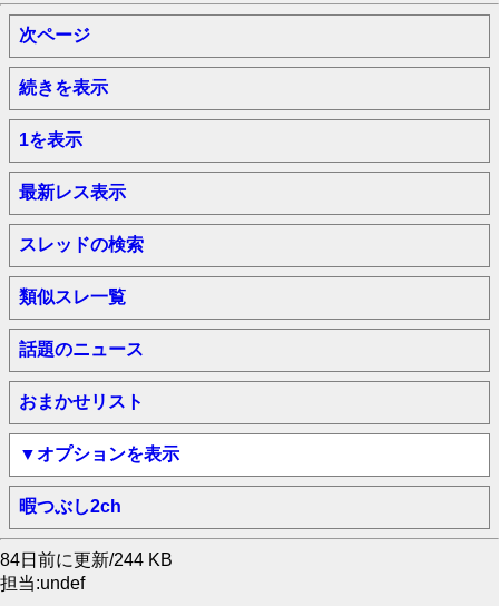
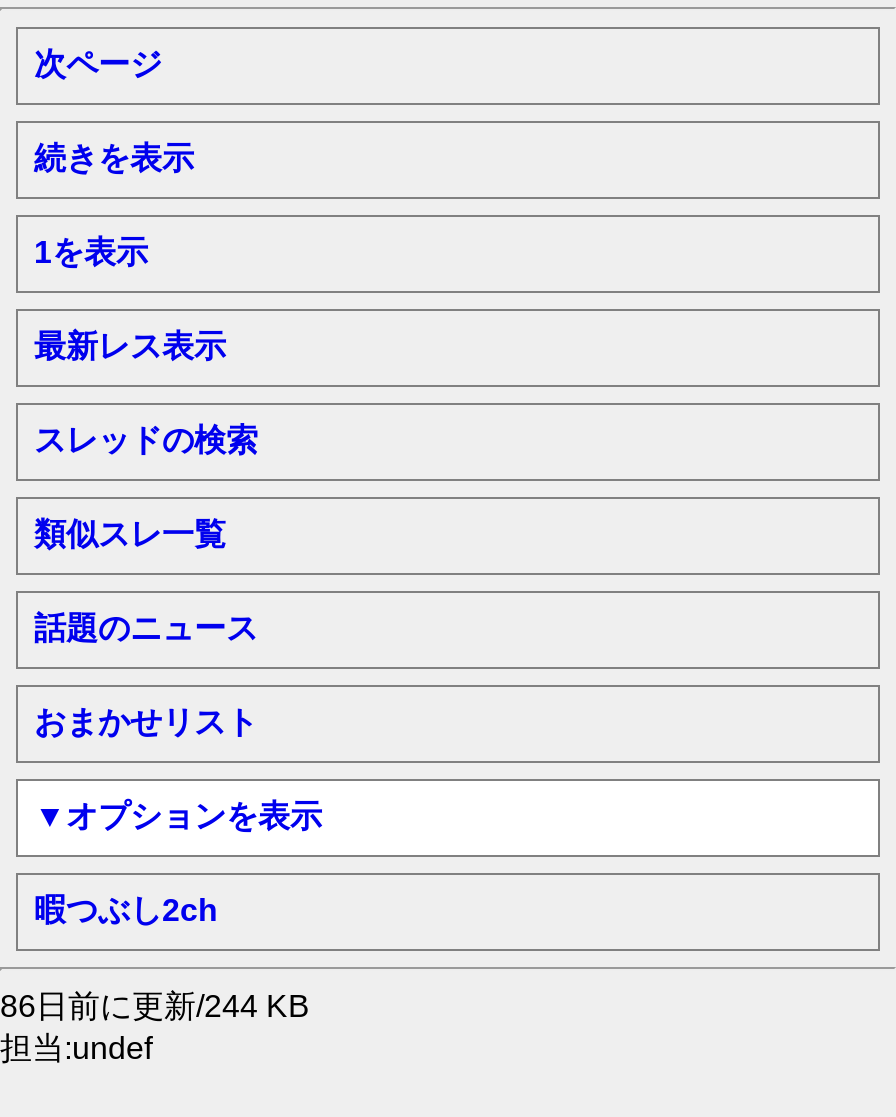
[0,550,173,569] 84日前に更新/244 KB -> [0,989,310,1023] 86日前に更新/244 KB

